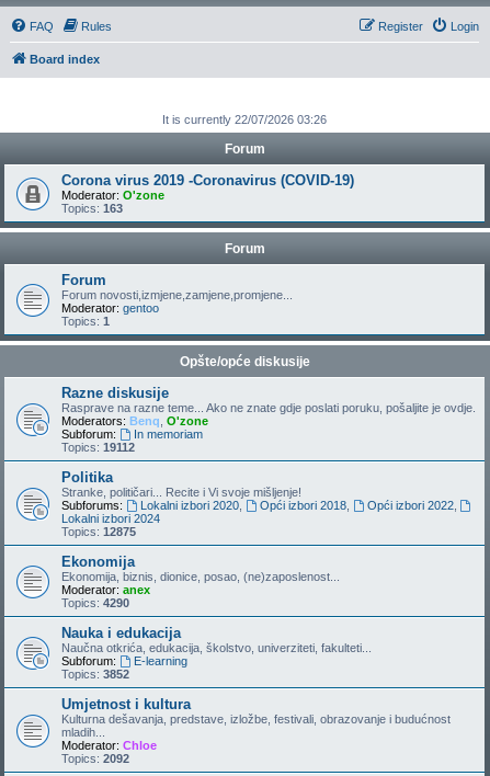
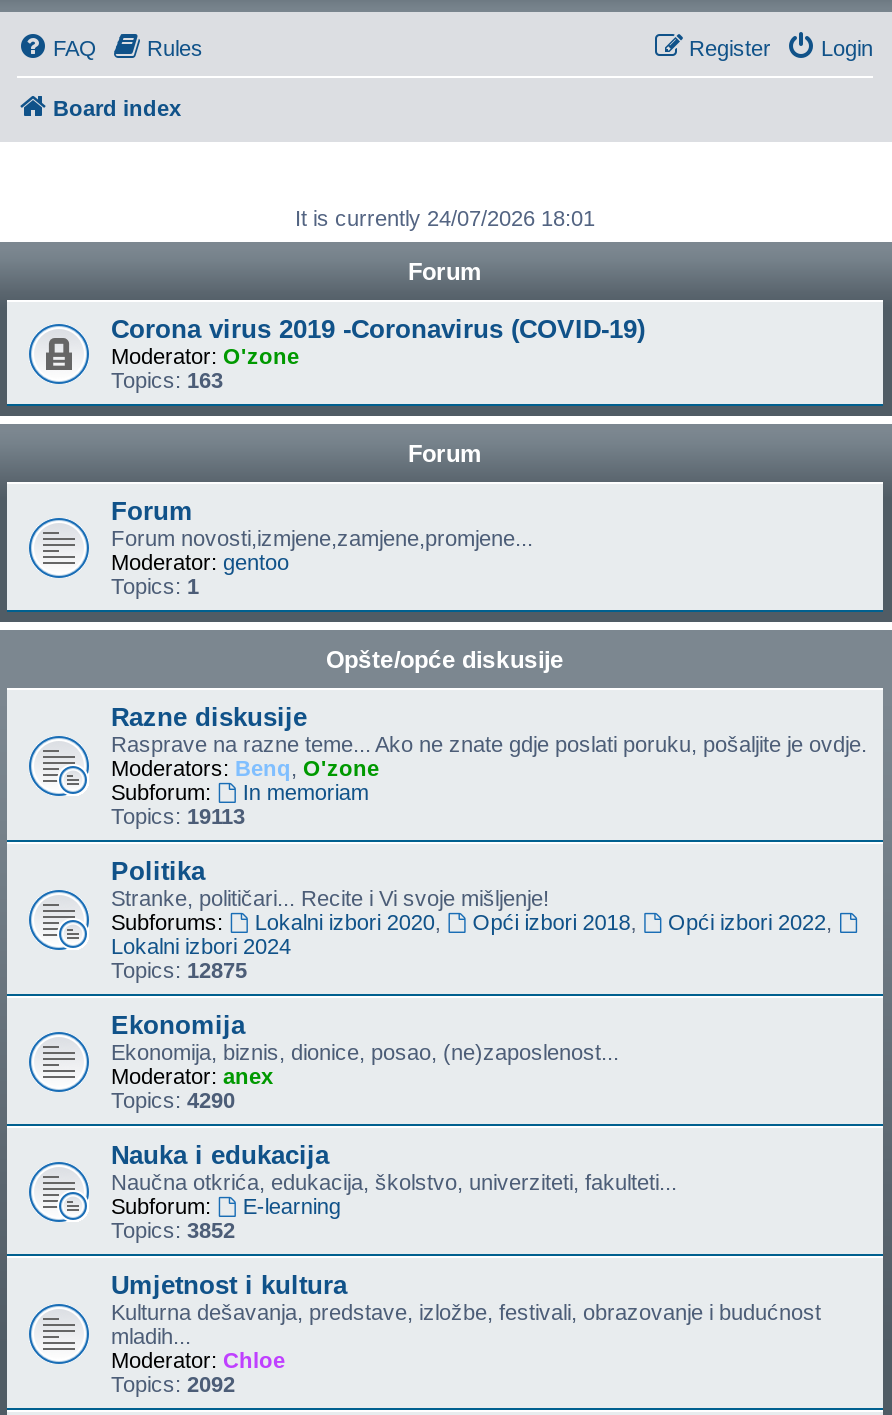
[162,113,327,126] It is currently 22/07/2026 03:26 -> [295,206,595,230] It is currently 24/07/2026 18:01
[61,441,135,454] Topics: 19112 -> [111,804,245,828] Topics: 19113

